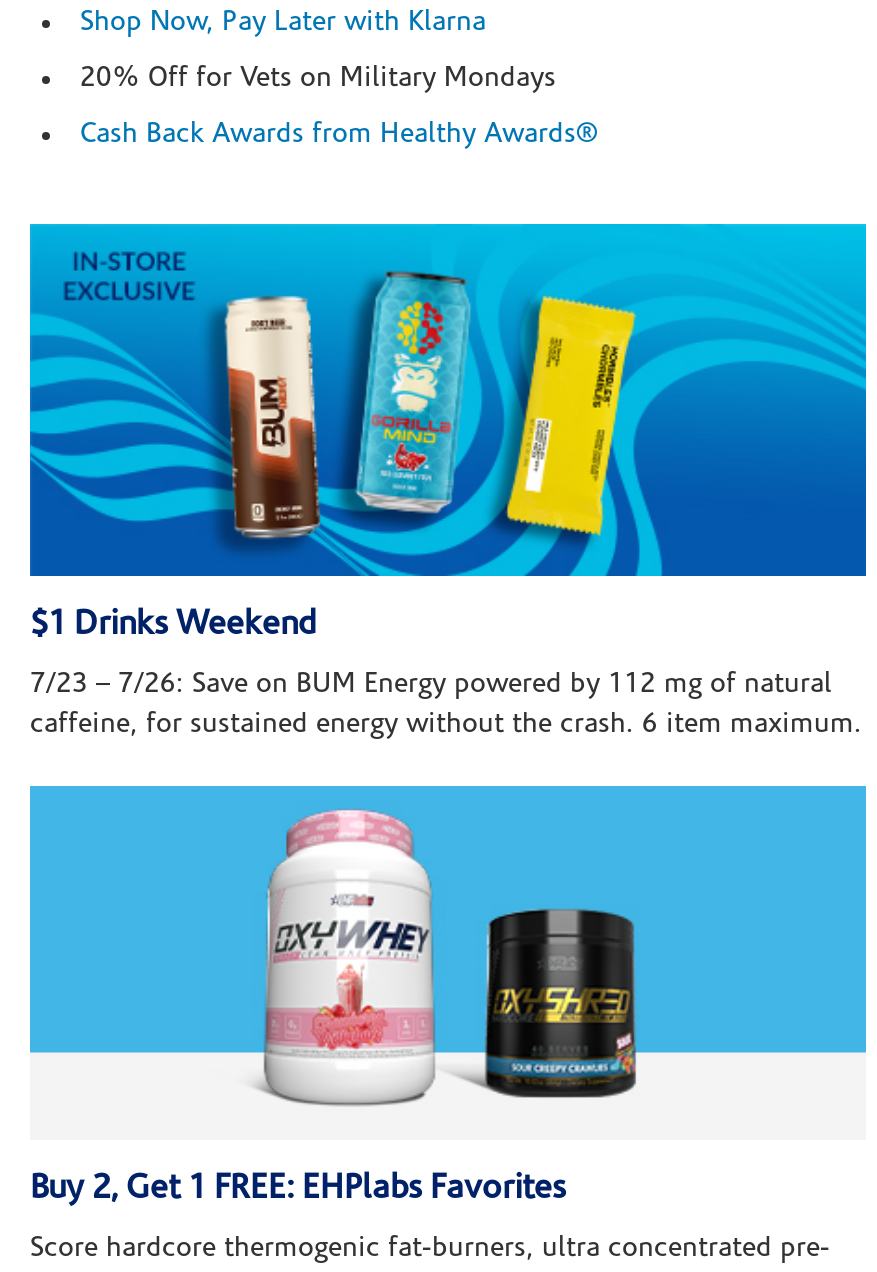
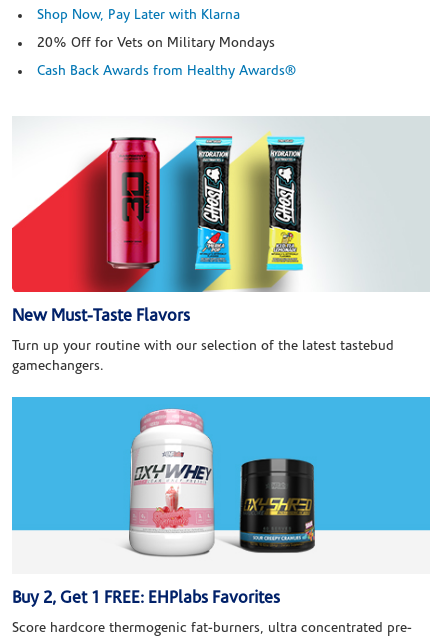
[28,222,868,643] [image] | $1 Drinks Weekend -> [11,116,430,325] [image] | New Must-Taste Flavors
[30,671,862,741] 7/23 – 7/26: Save on BUM Energy powered by 112 mg of natural | caffeine, for sustained energy without the crash. 6 item maximum. -> [12,339,394,374] Turn up your routine with our selection of the latest tastebud | gamechangers.

